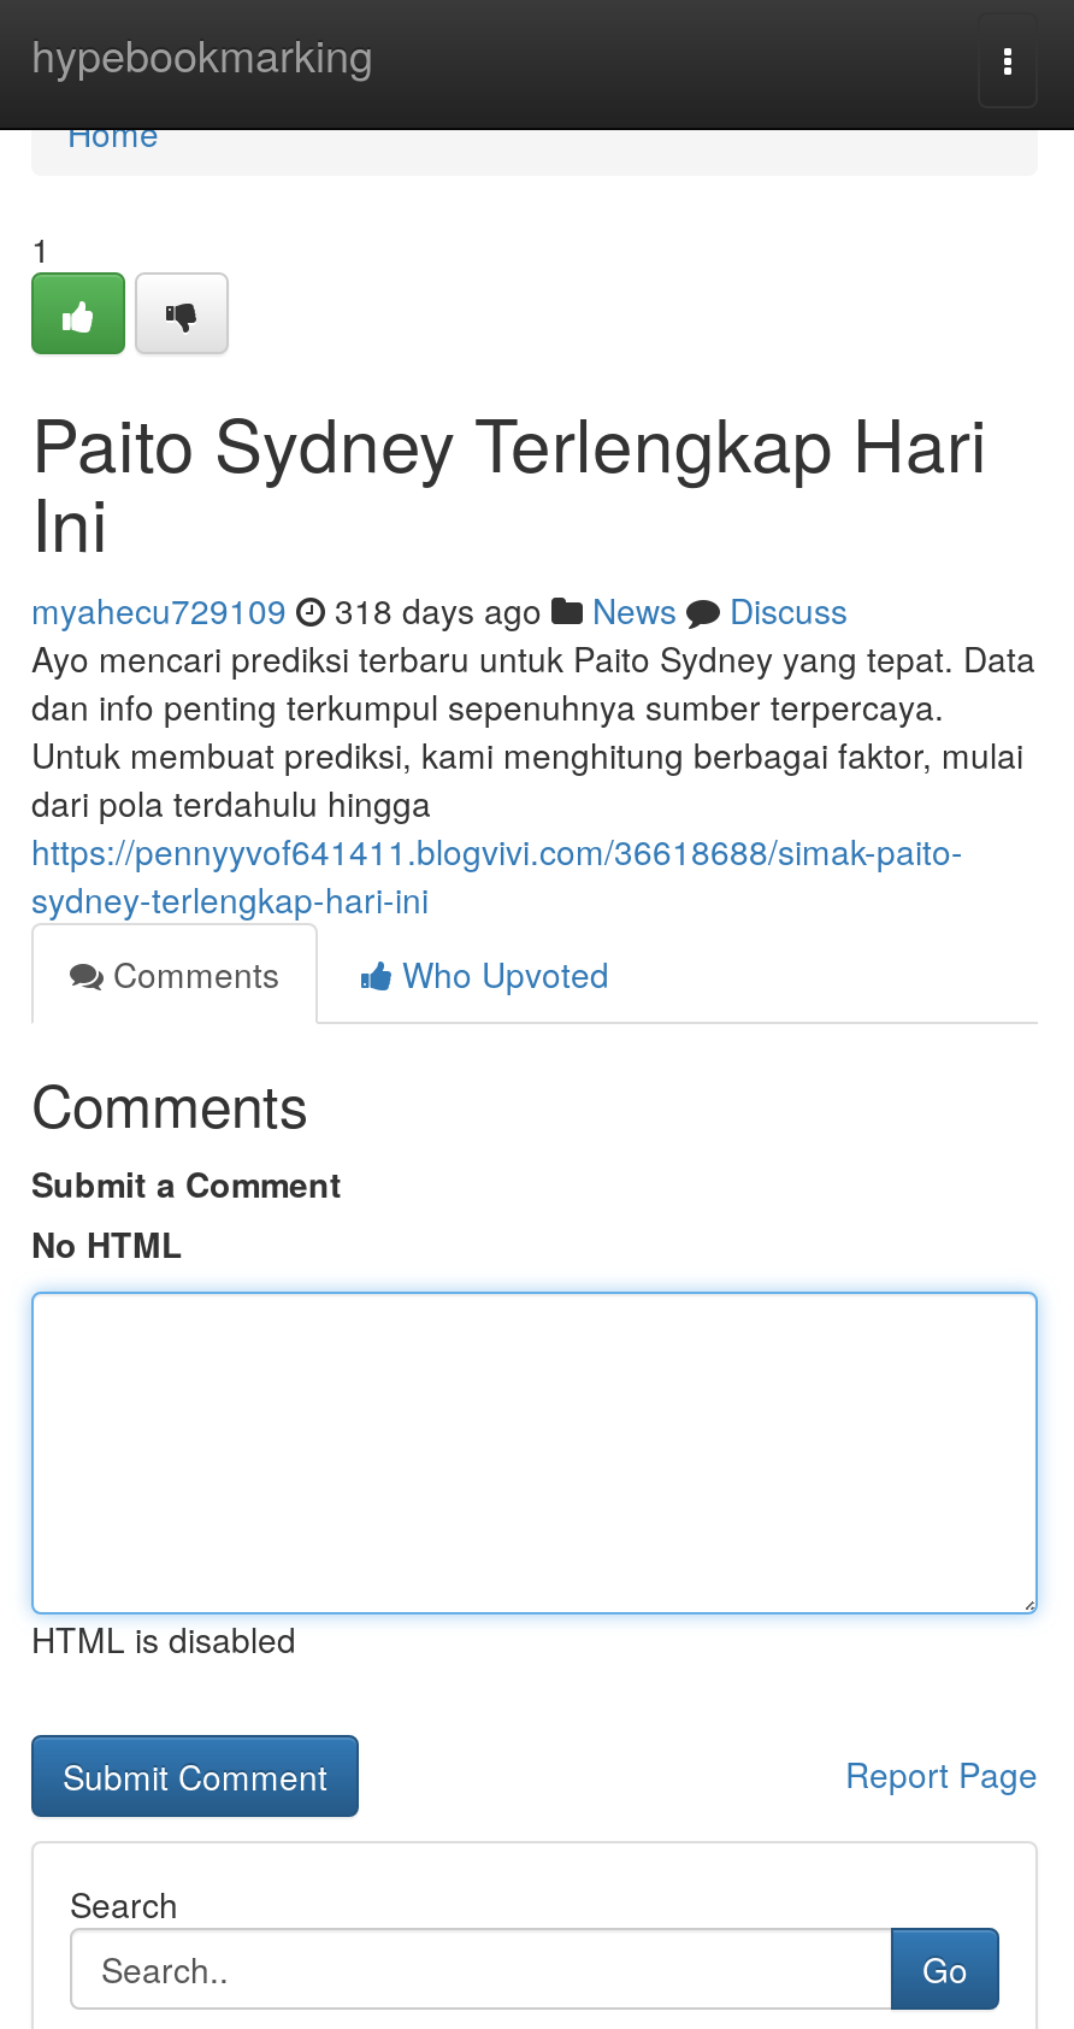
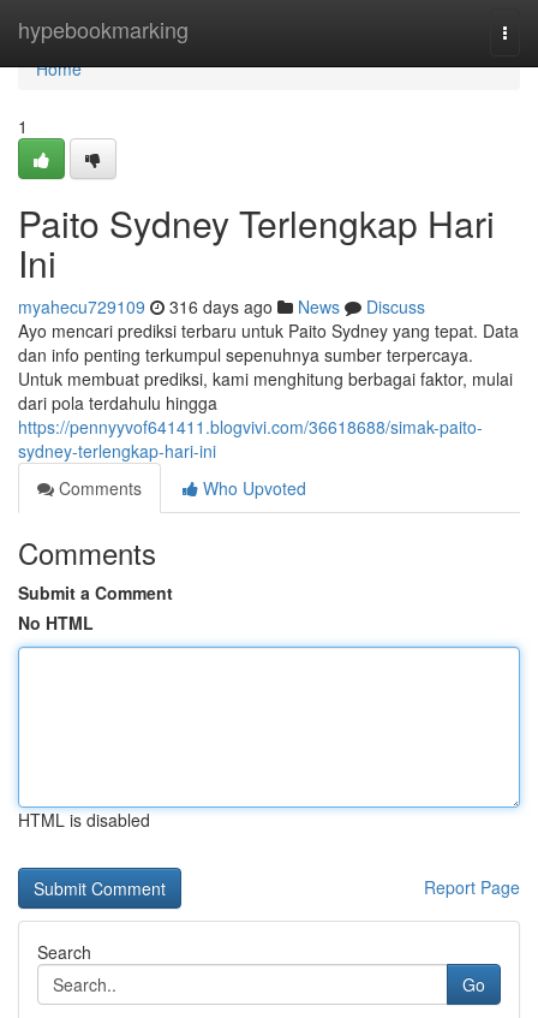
[31,586,848,634] myahecu729109 318 days ago News Discuss -> [18,294,425,319] myahecu729109 316 days ago News Discuss

